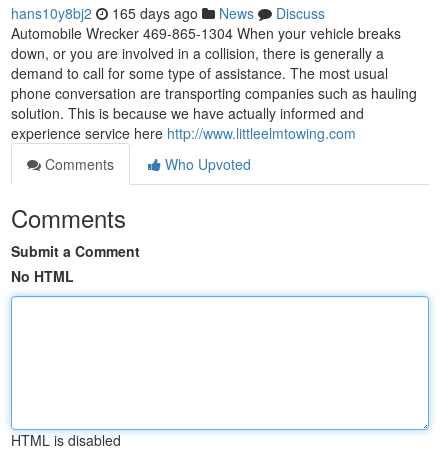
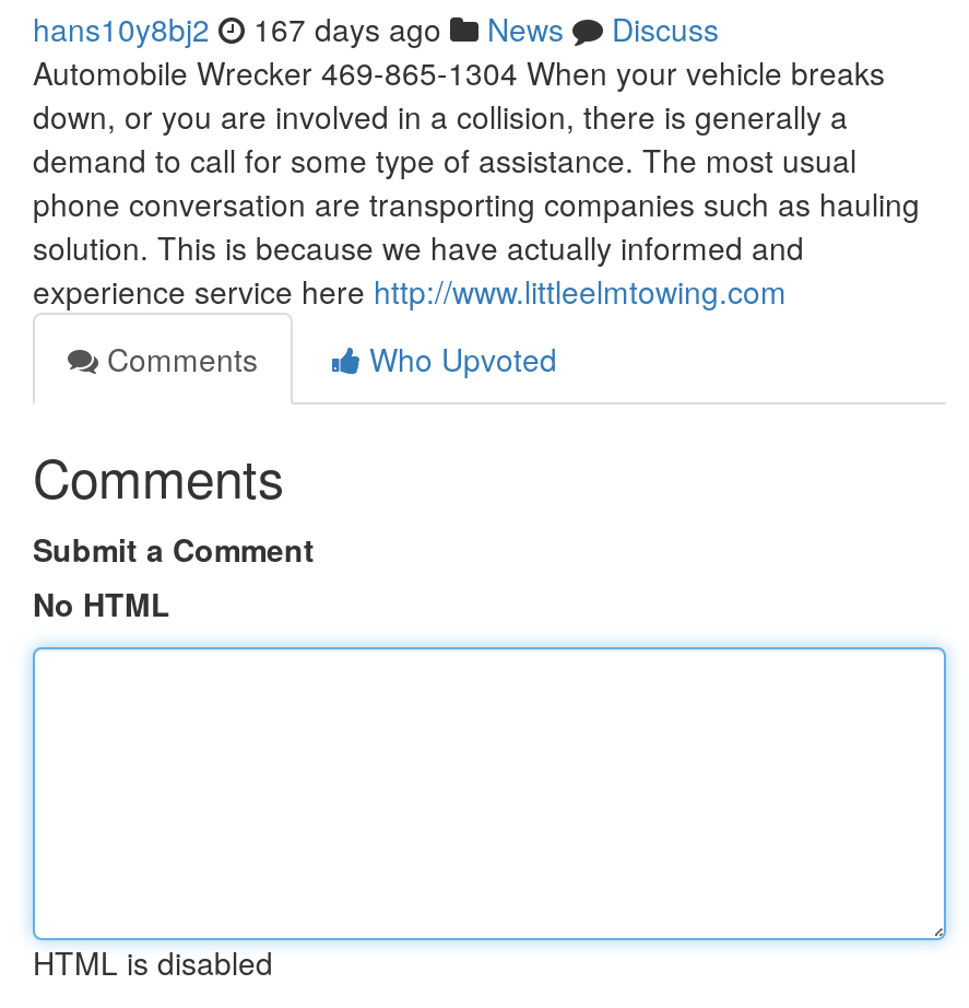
[11,3,325,23] hans10y8bj2 165 days ago News Discuss -> [33,7,719,50] hans10y8bj2 167 days ago News Discuss

